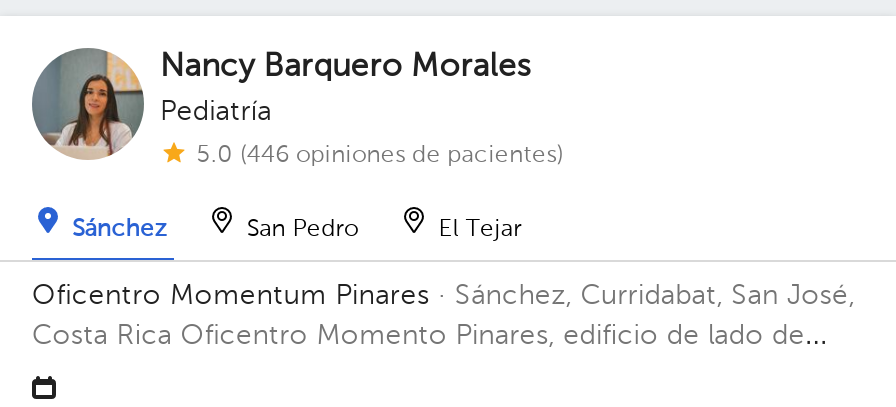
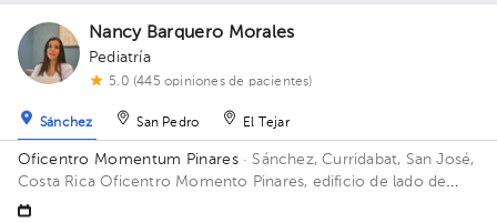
[196,144,563,168] 5.0 (446 opiniones de pacientes) -> [109,75,312,89] 5.0 (445 opiniones de pacientes)

